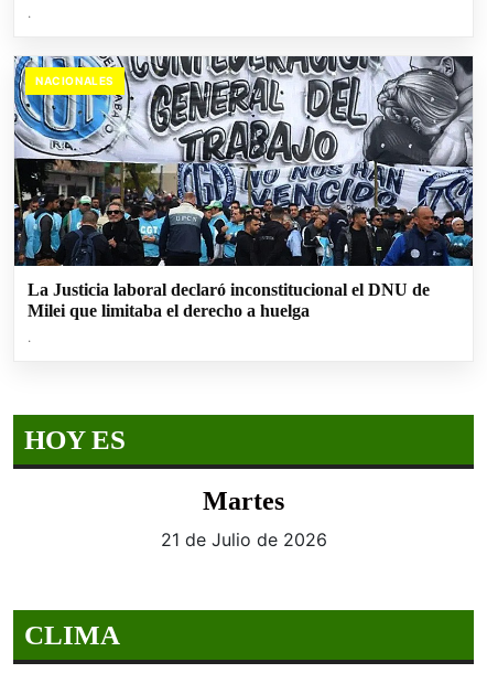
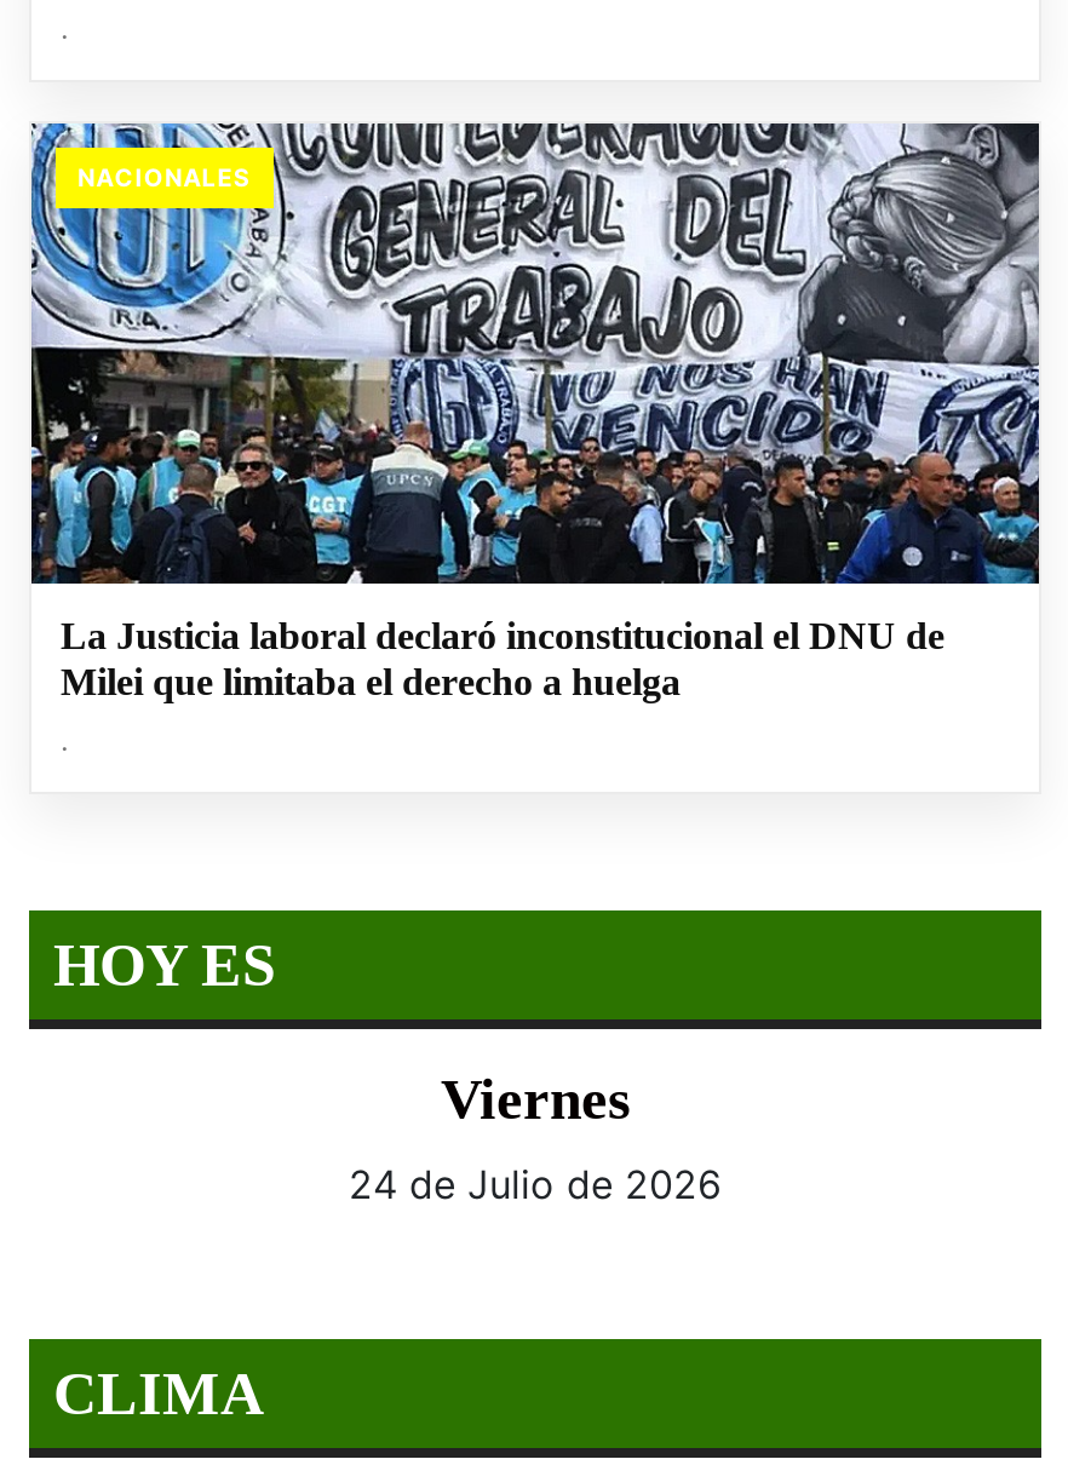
[203,487,284,515] Martes -> [441,1068,630,1131] Viernes
[160,528,327,551] 21 de Julio de 2026 -> [349,1160,722,1208] 24 de Julio de 2026

